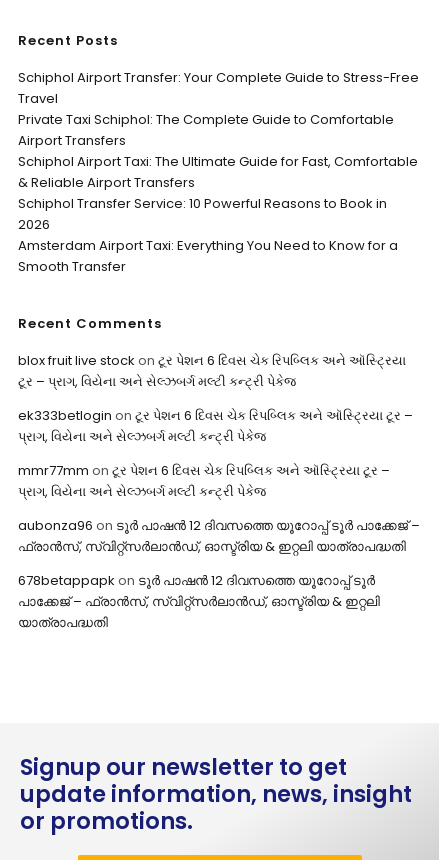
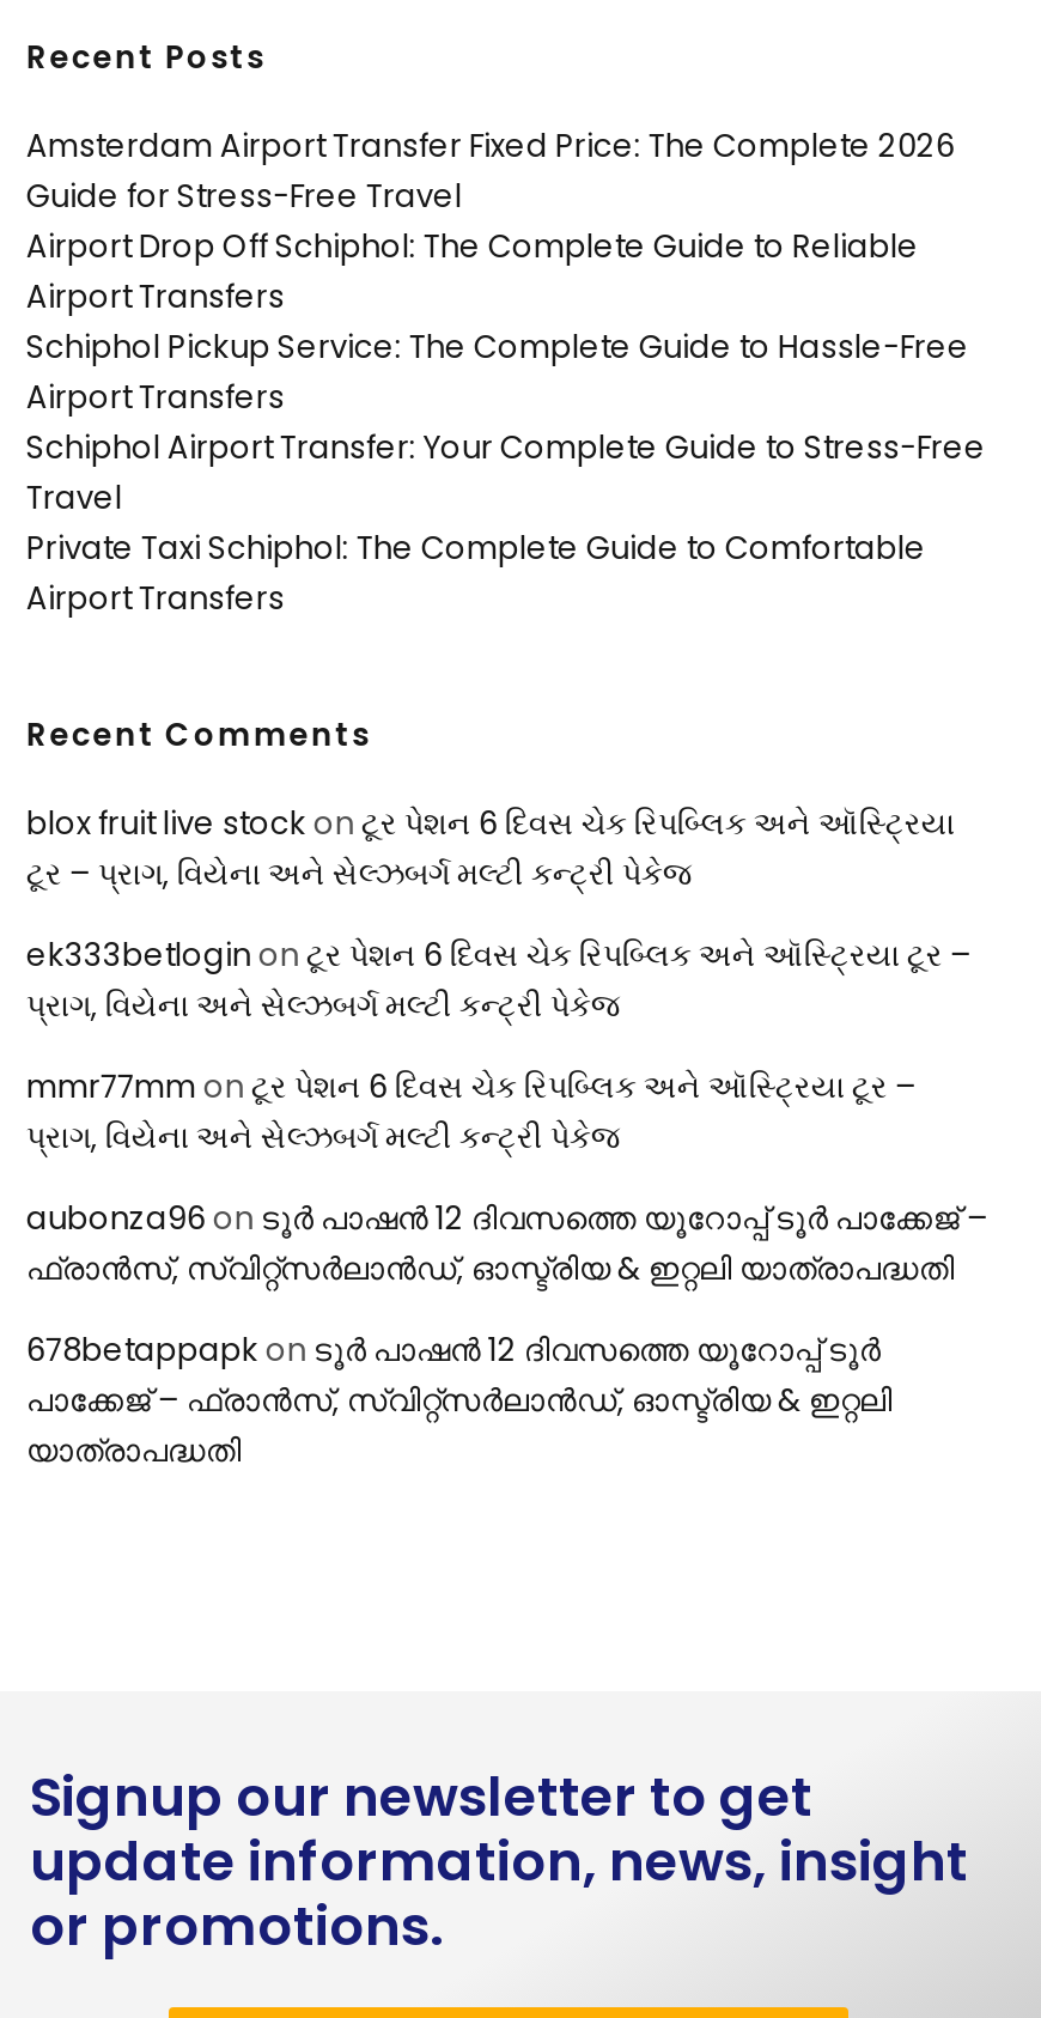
none -> [26,124,969,420] Amsterdam Airport Transfer Fixed Price: The Complete 2026 | Guide for Stress-Free Travel | Airport Drop Off Schiphol: The Complete Guide to Reliable | Airport Transfers | Schiphol Pickup Service: The Complete Guide to Hassle-Free | Airport Transfers
moved [18,68,419,150] -> [26,425,986,621]: Schiphol Airport Transfer: Your Complete Guide to Stress-Free | Travel | Private Taxi Schiphol: The Complete Guide to Comfortable | Airport Transfers
[18,152,418,276] Schiphol Airport Taxi: The Ultimate Guide for Fast, Comfortable | & Reliable Airport Transfers | Schiphol Transfer Service: 10 Powerful Reasons to Book in | 2026 | Amsterdam Airport Taxi: Everything You Need to Know for a | Smooth Transfer -> none

